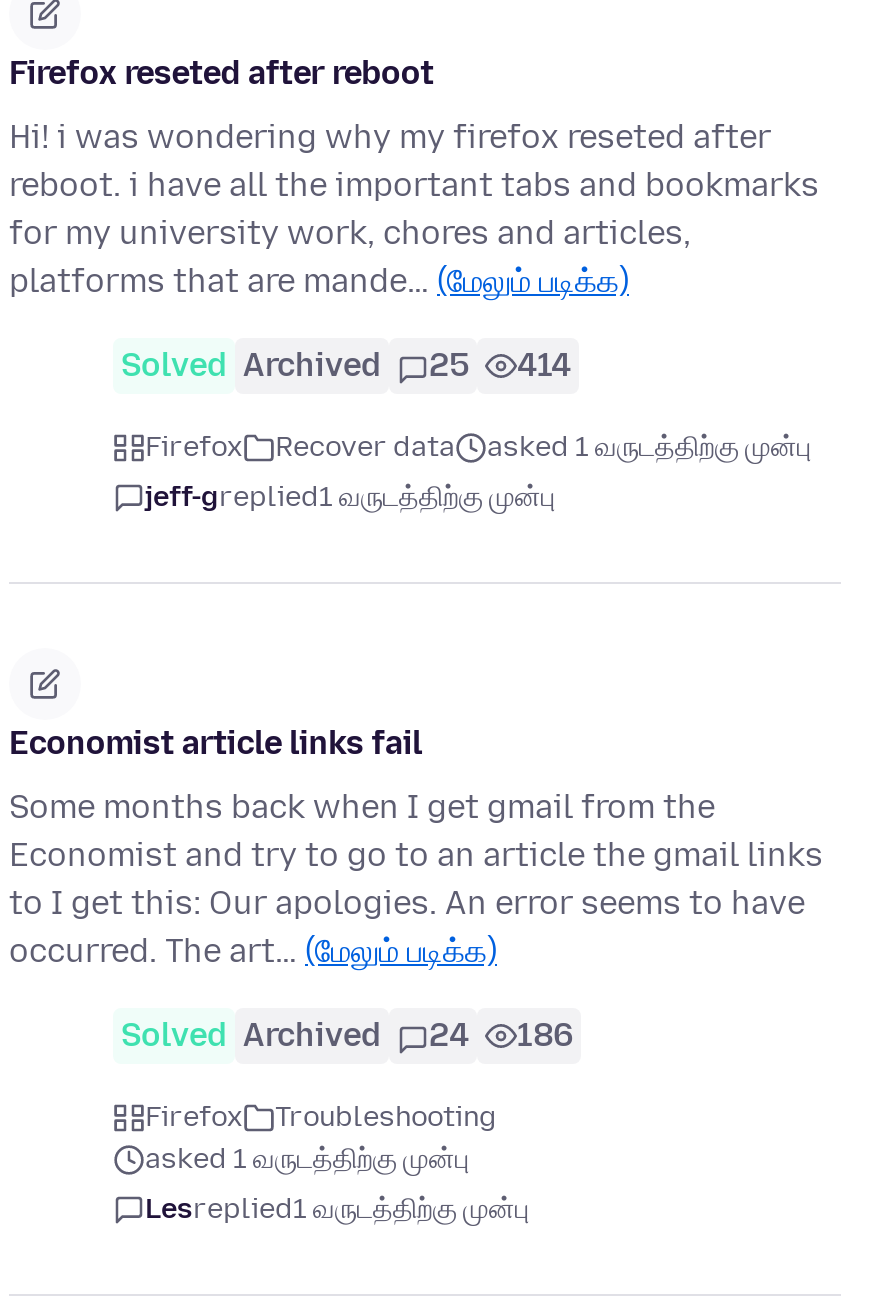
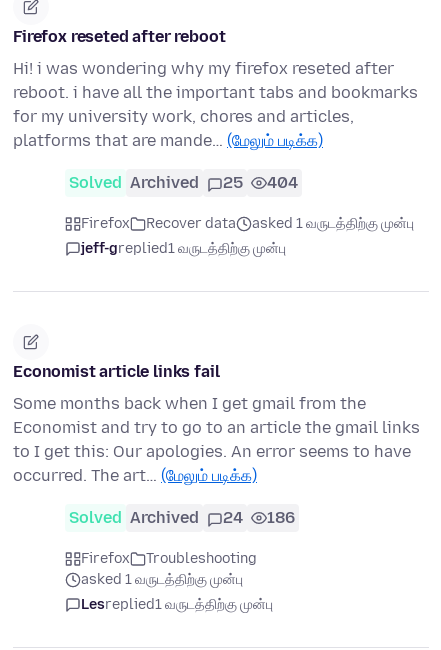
[121,347,571,385] Solved Archived 25 414 -> [69,173,298,192] Solved Archived 25 404

